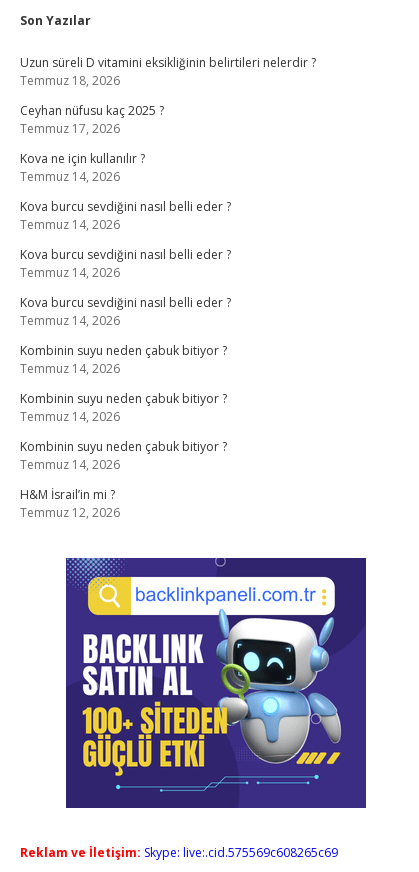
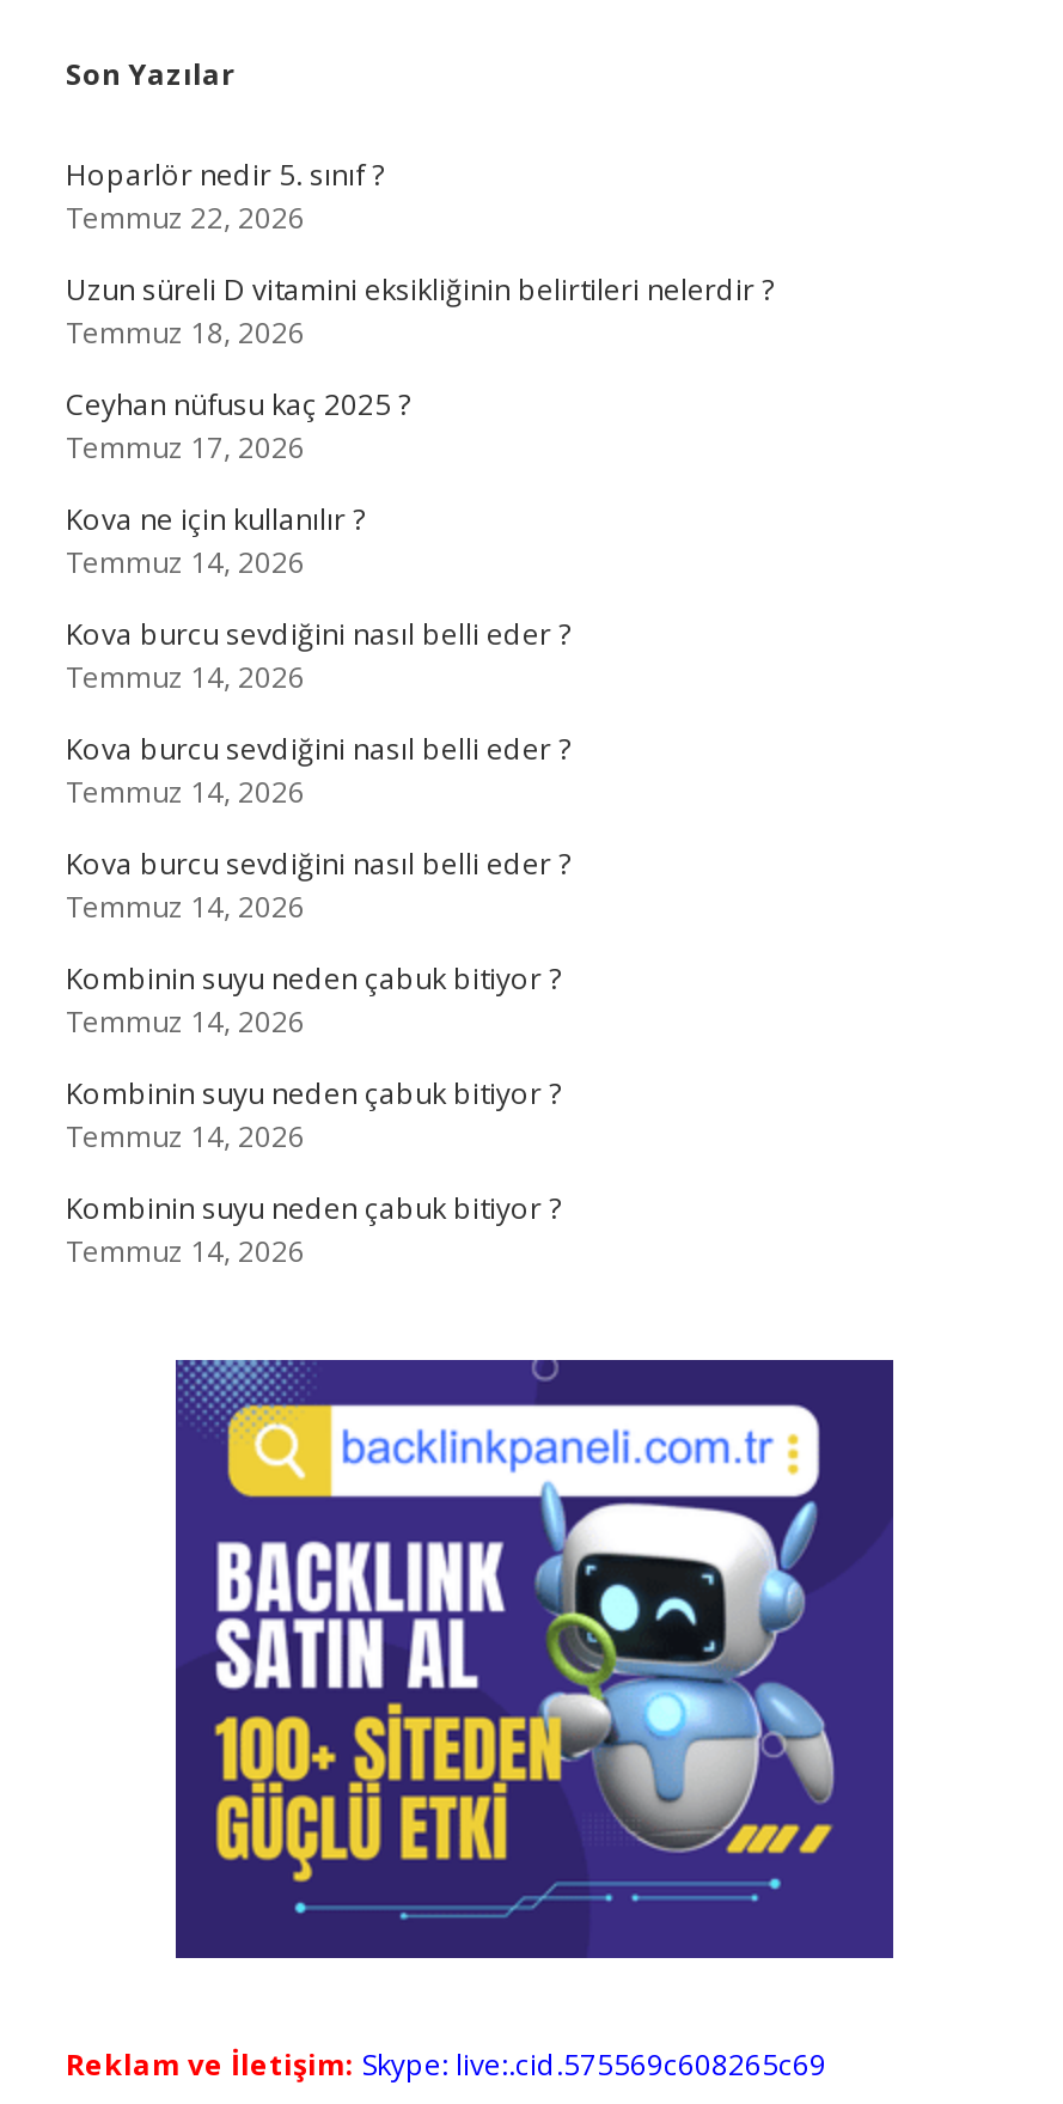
none -> [66,154,384,238] Hoparlör nedir 5. sınıf ? | Temmuz 22, 2026
moved [20,54,316,473] -> [66,269,774,1271]: Uzun süreli D vitamini eksikliğinin belirtileri nelerdir ? | Temmuz 18, 2026 | Ceyhan nüfusu kaç 2025 ? | ... | Kombinin suyu neden çabuk bitiyor ? | Temmuz 14, 2026
[20,486,120,521] H&M İsrail’in mi ? | Temmuz 12, 2026 -> none

